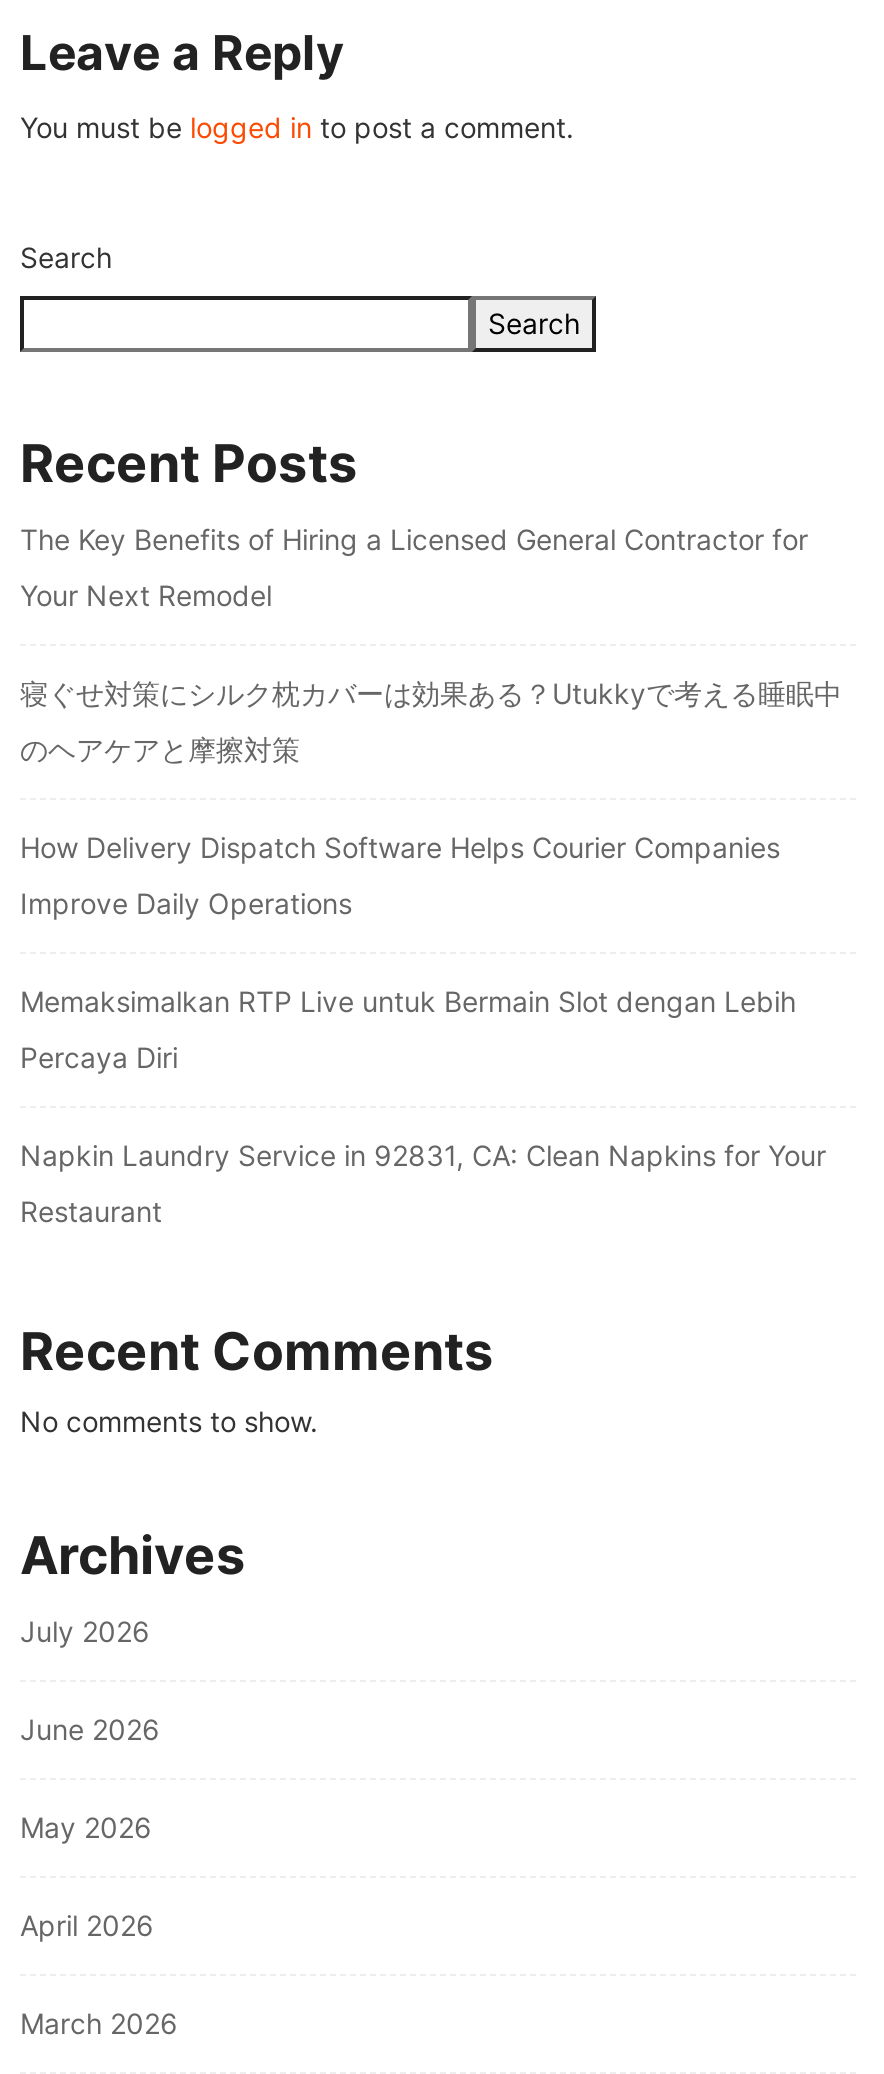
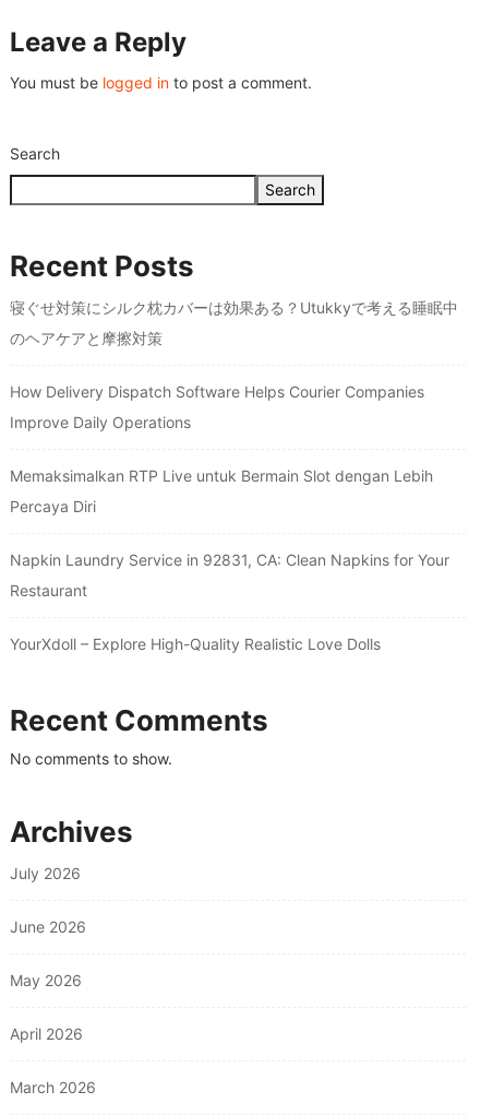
[20,521,808,611] The Key Benefits of Hiring a Licensed General Contractor for | Your Next Remodel -> none
moved [20,675,842,1227] -> [10,298,458,599]: 寝ぐせ対策にシルク枕カバーは効果ある？Utukkyで考える睡眠中 | のヘアケアと摩擦対策 | How Delivery Dispatch Software Helps Courier Companies | Improve Daily Operations | Memaksimalkan RTP Live untuk Bermain Slot dengan Lebih | Percaya Diri | Napkin Laundry Service in 92831, CA: Clean Napkins for Your | Restaurant
none -> [10,634,381,653] YourXdoll – Explore High-Quality Realistic Love Dolls

